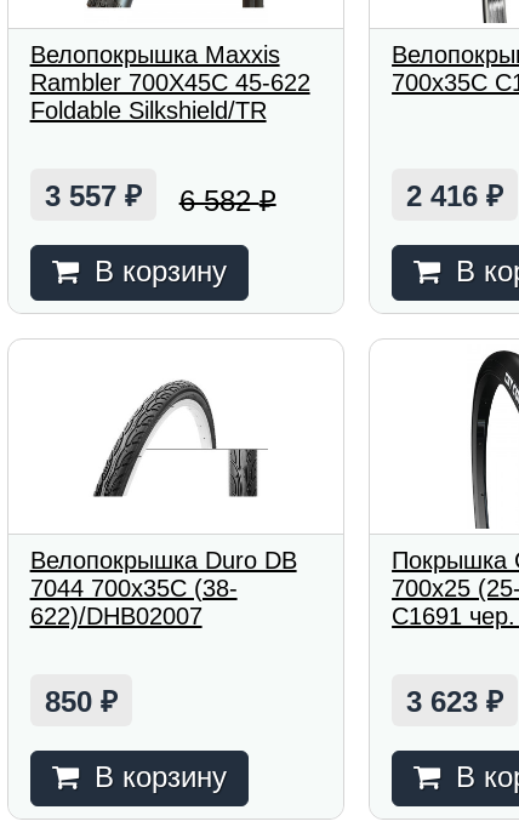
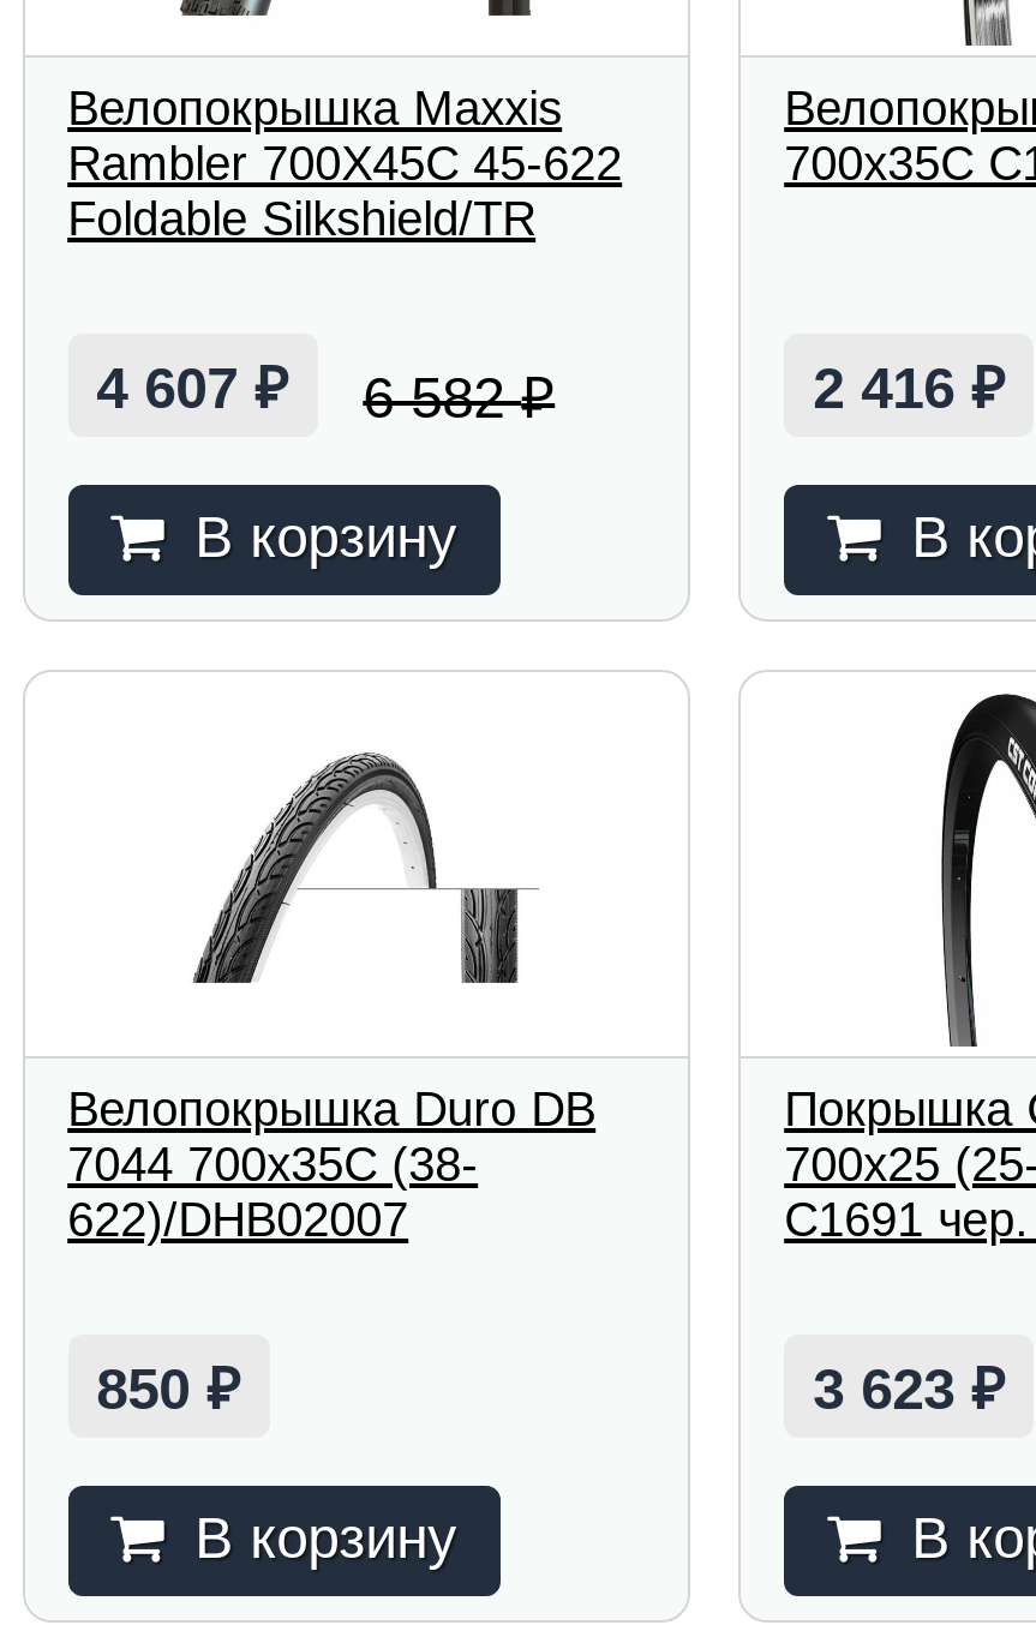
[44,180,276,216] 3 557 ₽ 6 582₽ -> [96,356,555,428] 4 607 ₽ 6 582₽

